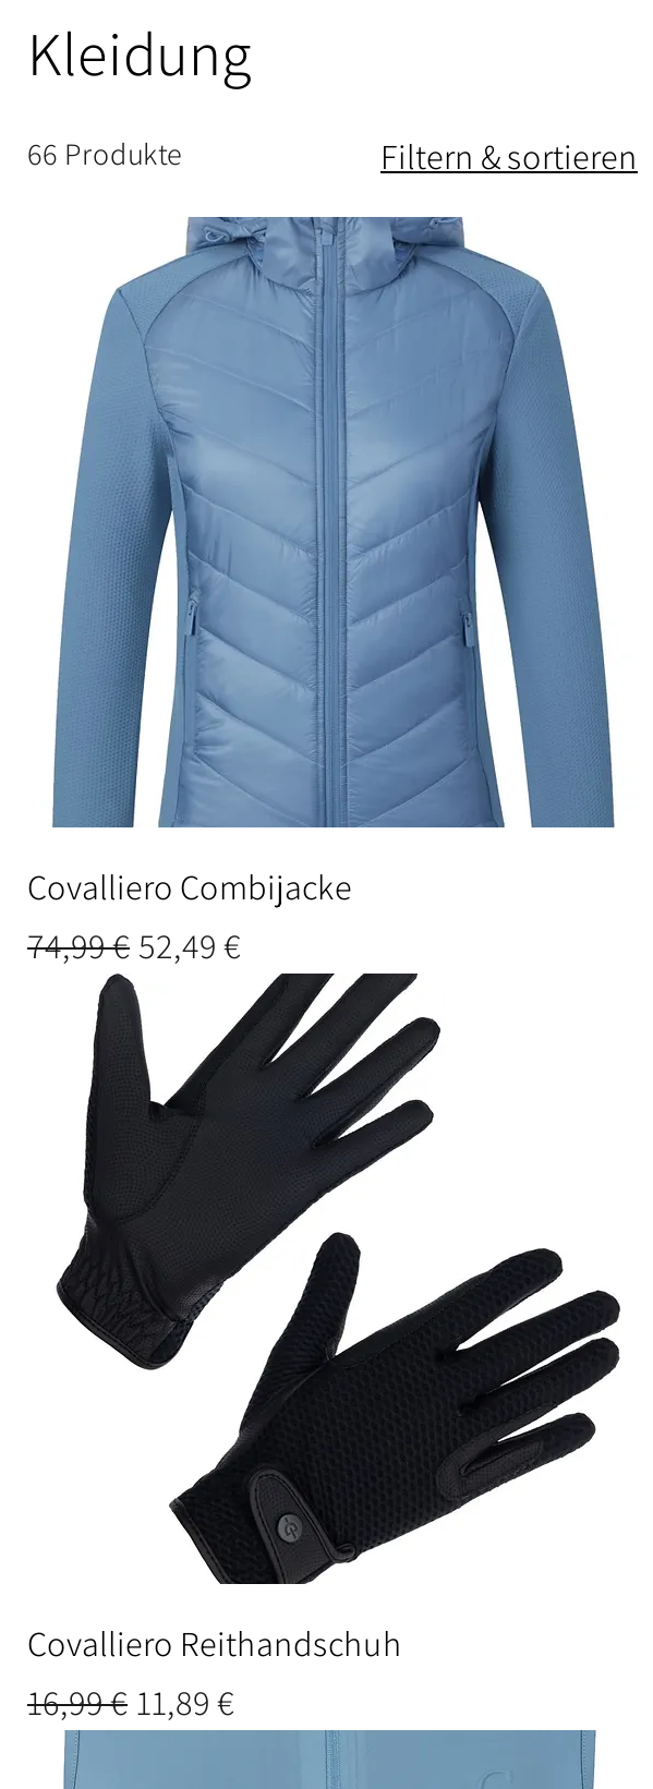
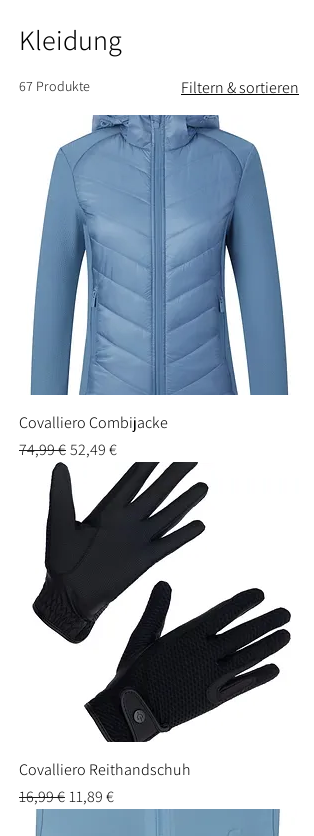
[27,133,182,172] 66 Produkte -> [19,76,90,94] 67 Produkte

